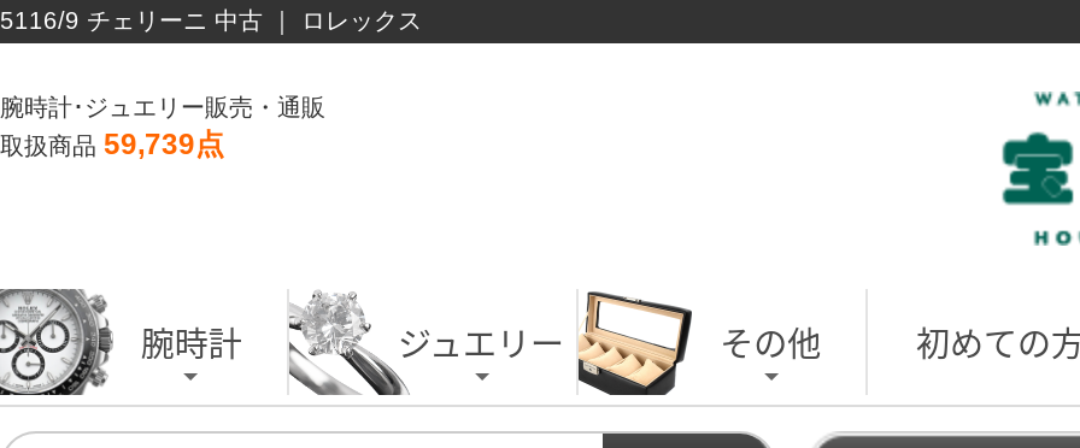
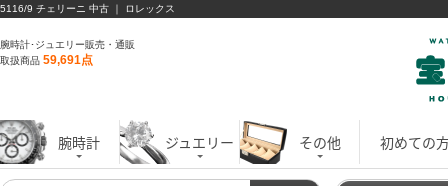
[0,128,224,161] 取扱商品59,739点 -> [0,53,93,67] 取扱商品59,691点

